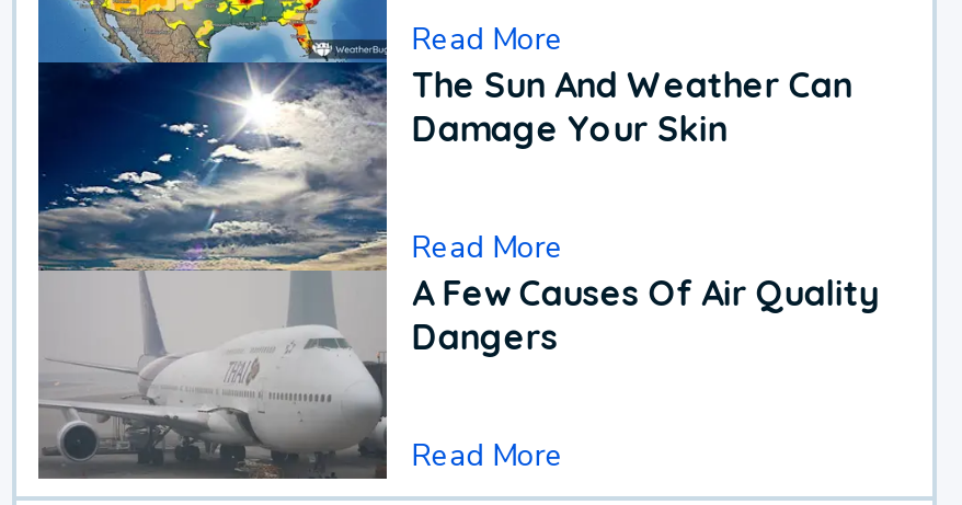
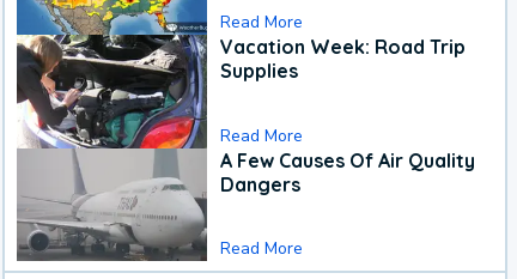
[36,42,852,272] [image] | The Sun And Weather Can | Damage Your Skin -> [16,34,466,150] [image] | Vacation Week: Road Trip | Supplies

